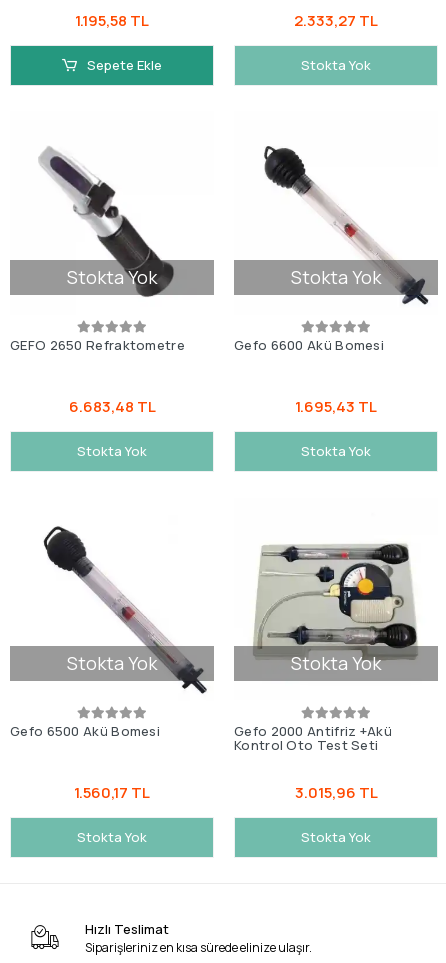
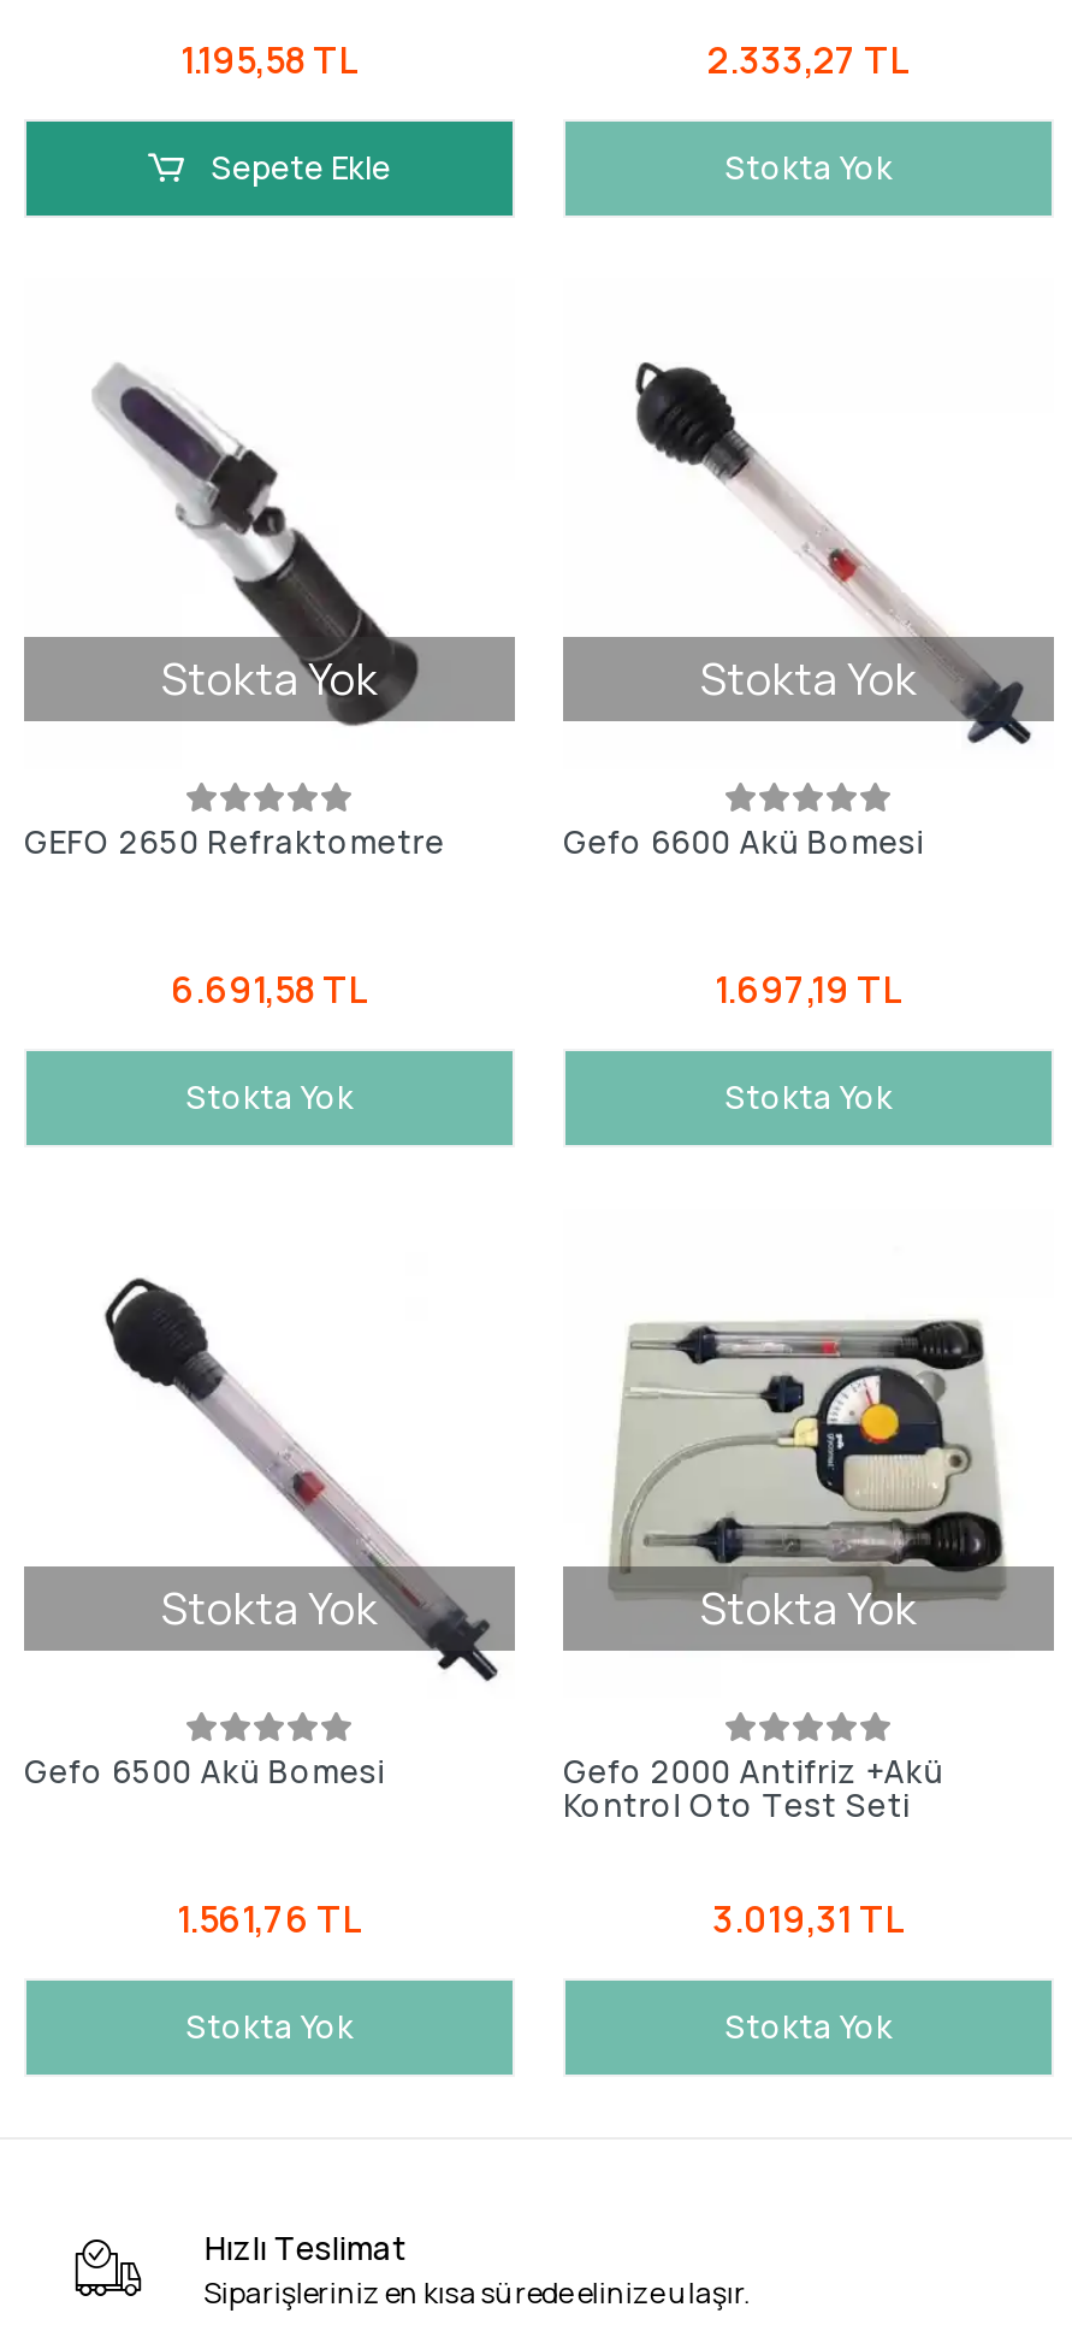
[68,395,155,416] 6.683,48 TL -> [171,963,368,1014] 6.691,58 TL
[295,395,377,416] 1.695,43 TL -> [715,963,902,1014] 1.697,19 TL
[74,781,150,802] 1.560,17 TL -> [177,1893,362,1943] 1.561,76 TL
[294,781,377,802] 3.015,96 TL -> [712,1893,905,1943] 3.019,31 TL

